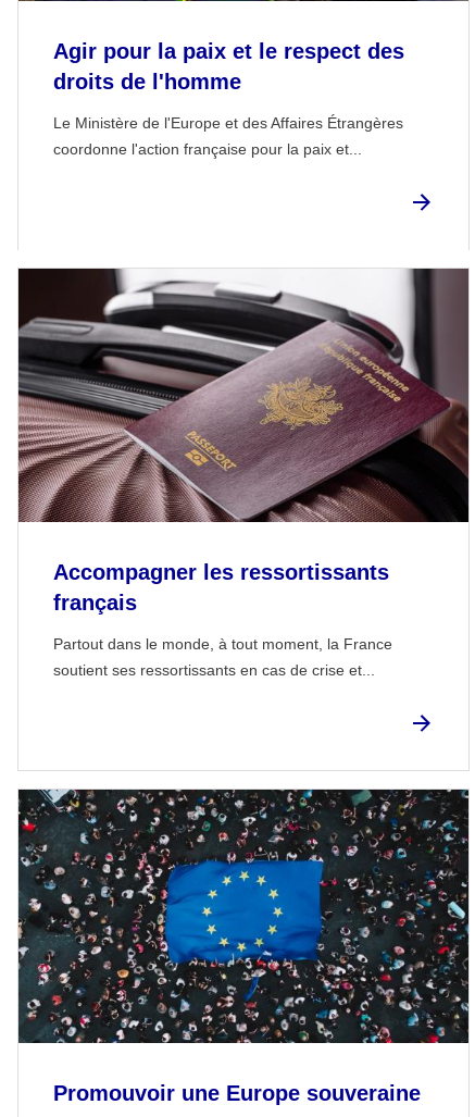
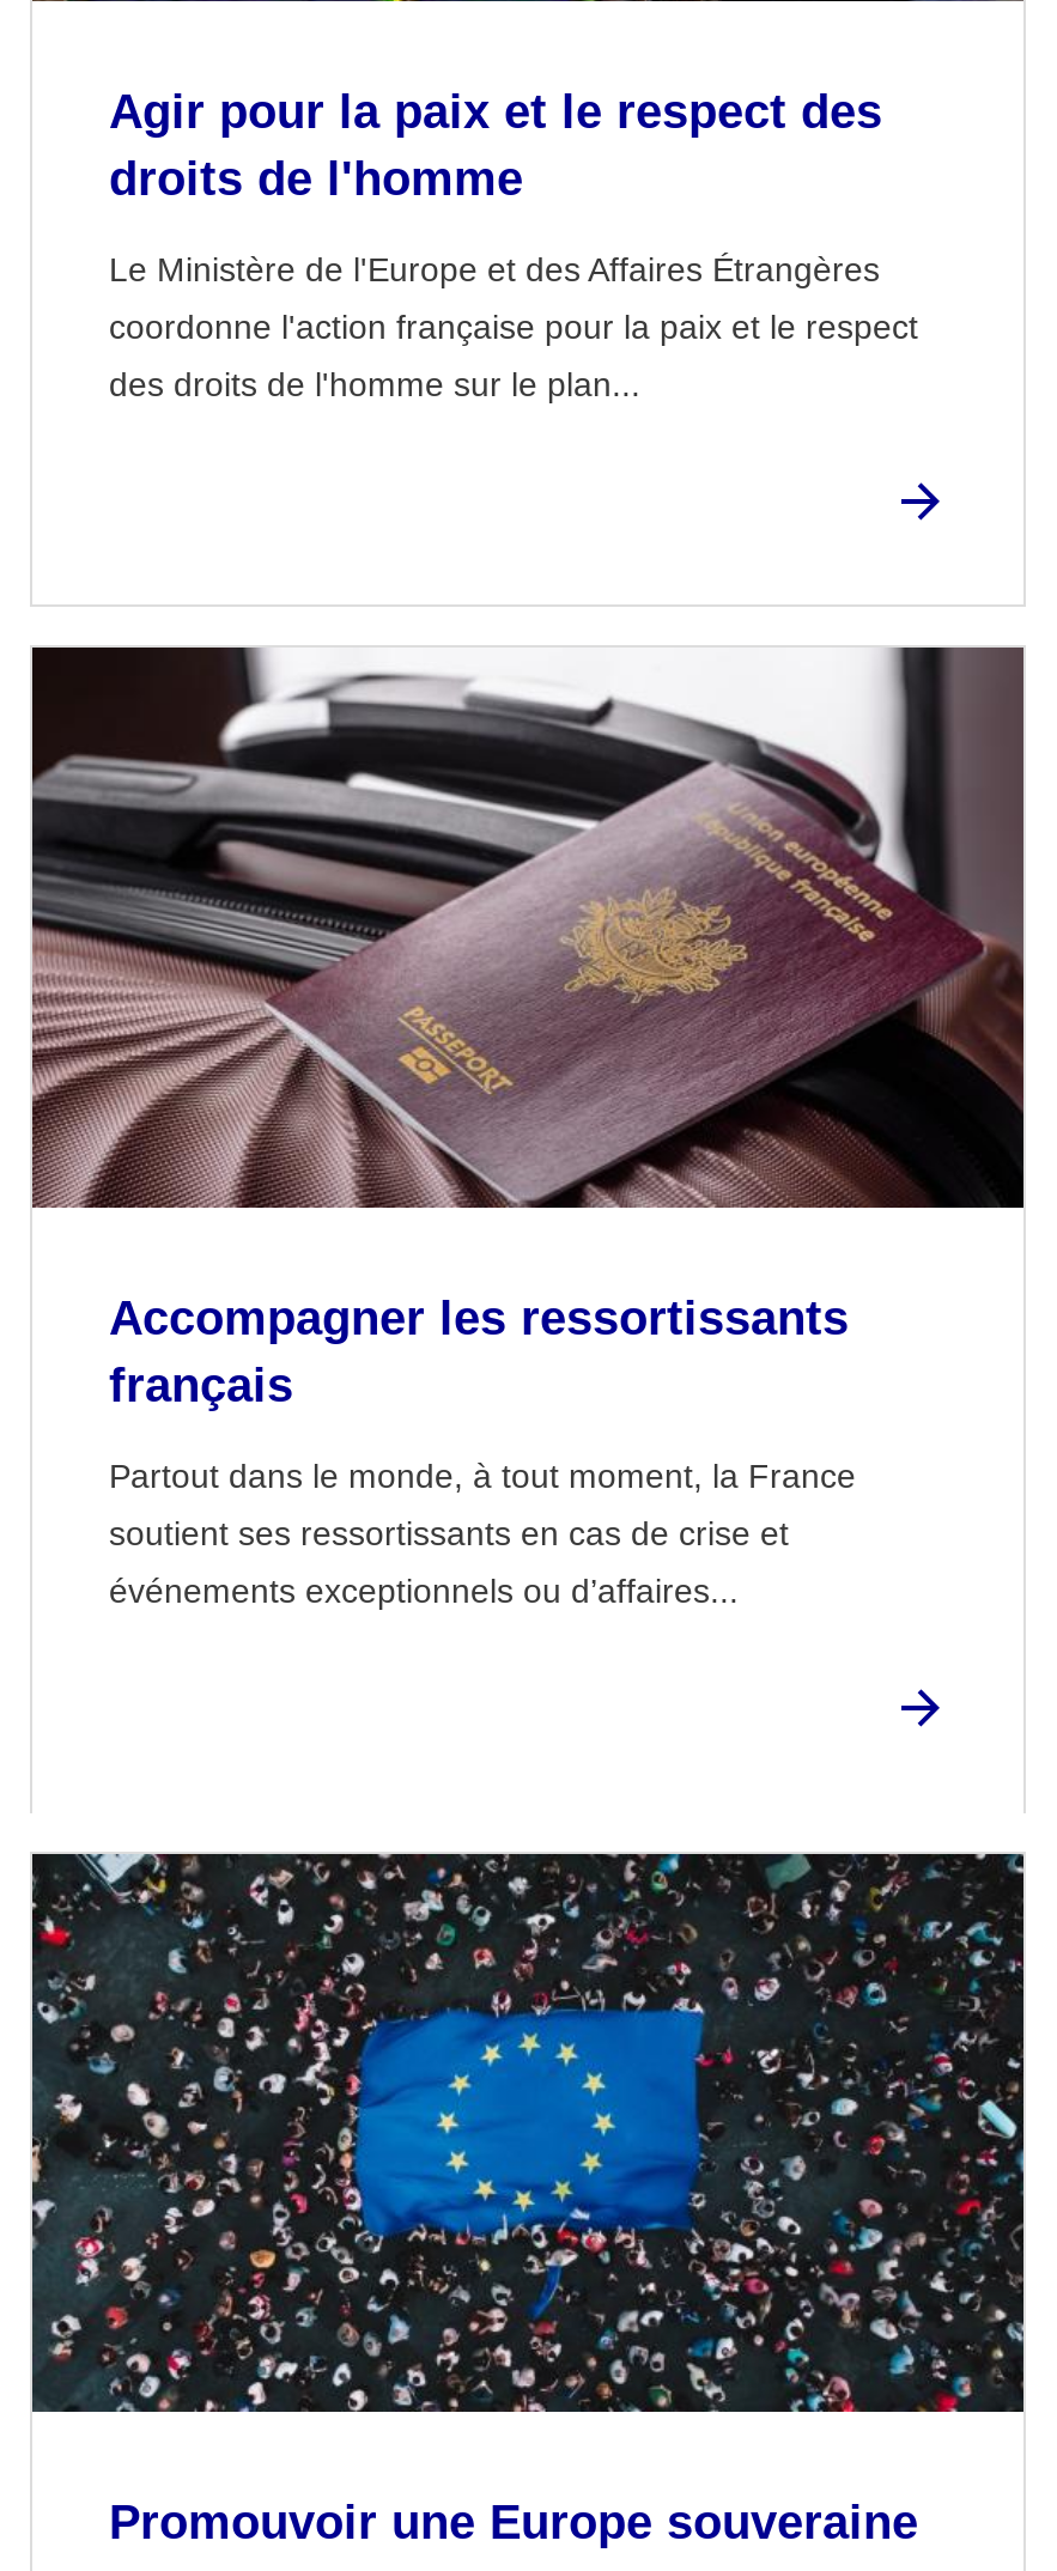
[53,140,362,157] coordonne l'action française pour la paix et... -> [109,308,918,404] coordonne l'action française pour la paix et le respect | des droits de l'homme sur le plan...
[53,661,375,678] soutient ses ressortissants en cas de crise et... -> [109,1512,789,1608] soutient ses ressortissants en cas de crise et | événements exceptionnels ou d’affaires...

